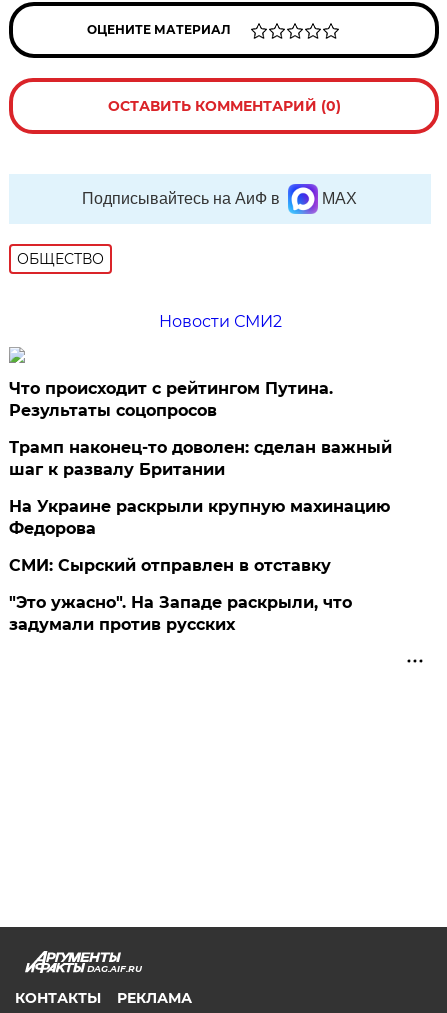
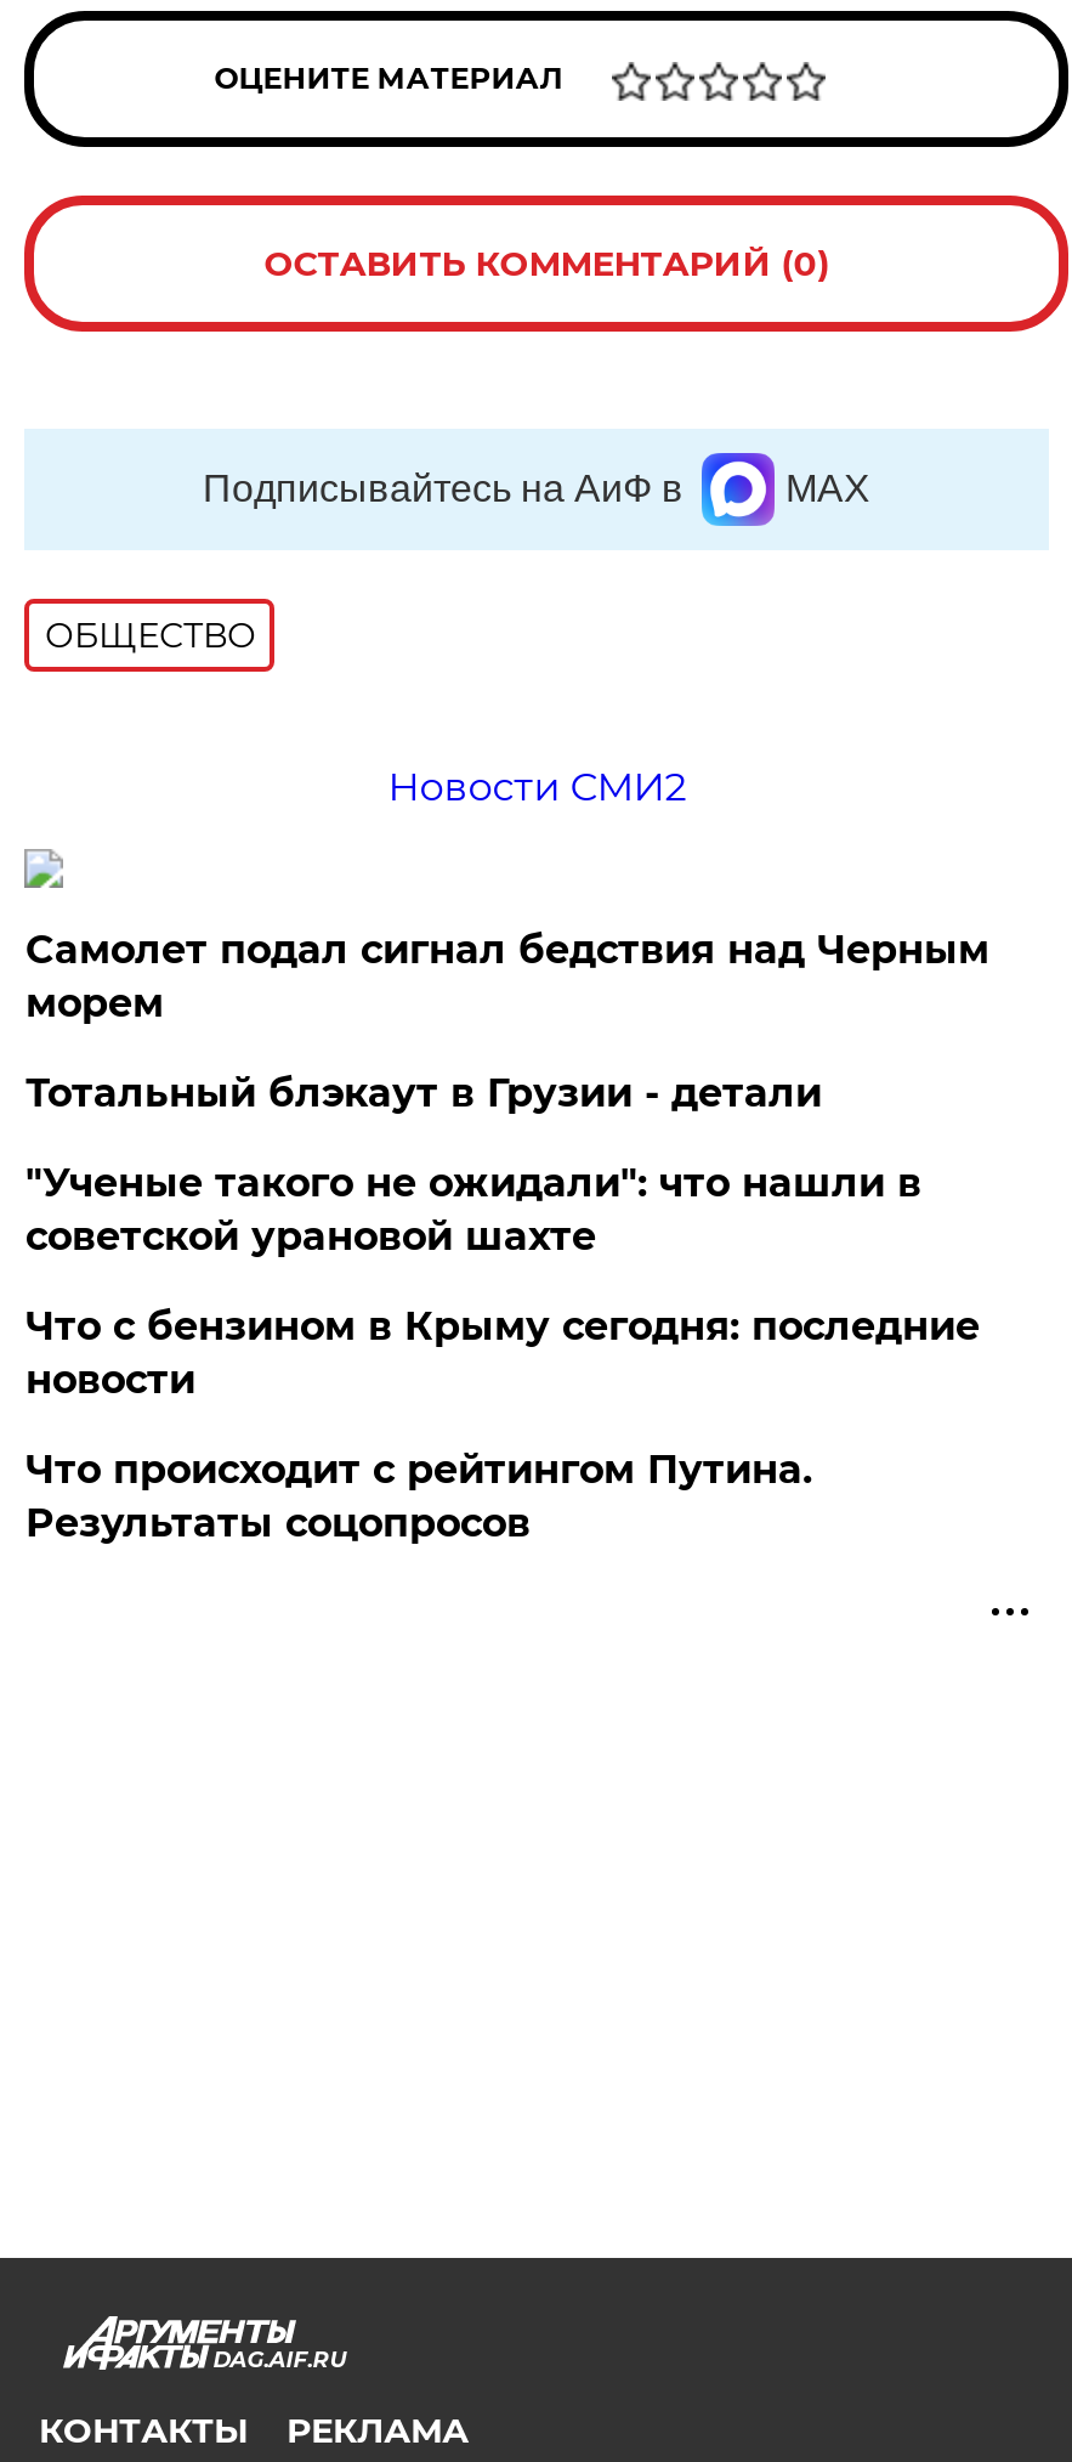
none -> [25,926,989,1403] Самолет подал сигнал бедствия над Черным | морем | Тотальный блэкаут в Грузии - детали | "Ученые такого не ожидали": что нашли в | советской урановой шахте | Что с бензином в Крыму сегодня: последние | новости
moved [9,379,333,420] -> [25,1446,812,1546]: Что происходит с рейтингом Путина. | Результаты соцопросов
[9,438,392,634] Трамп наконец-то доволен: сделан важный | шаг к развалу Британии | На Украине раскрыли крупную махинацию | Федорова | СМИ: Сырский отправлен в отставку | "Это ужасно". На Западе раскрыли, что | задумали против русских -> none

